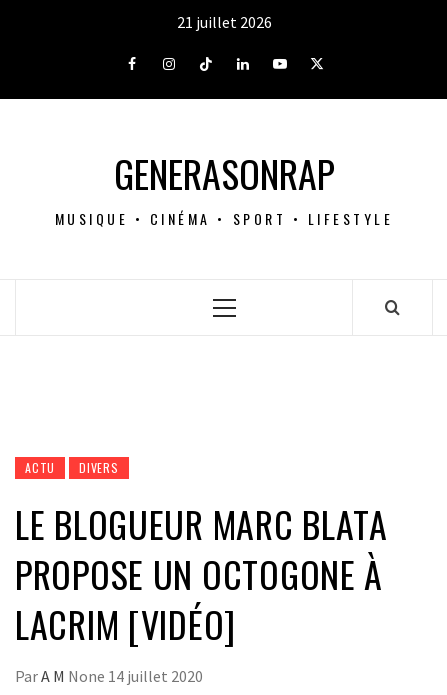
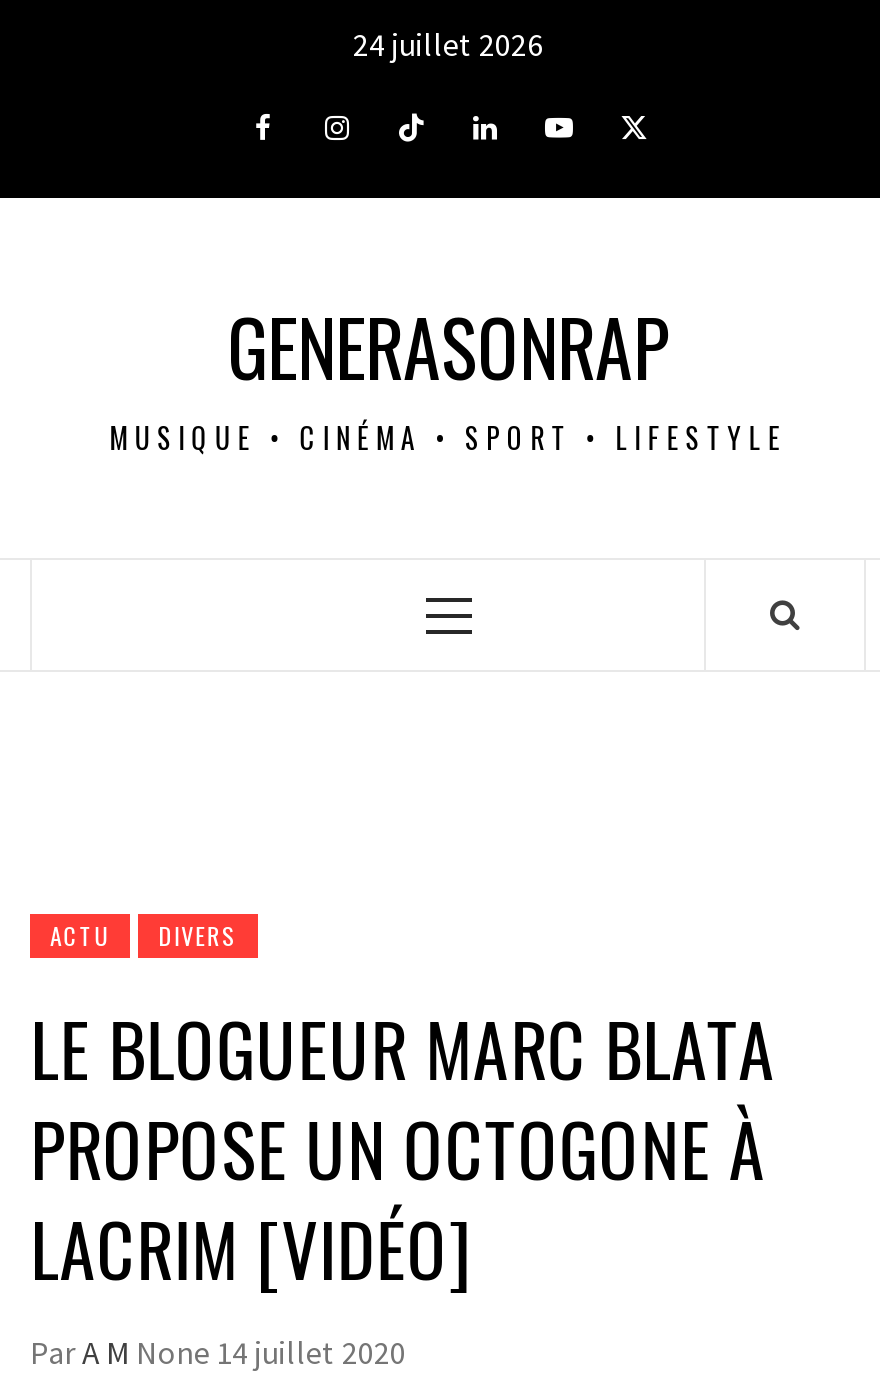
[176,12,271,32] 21 juillet 2026 -> [353,24,543,64] 24 juillet 2026

